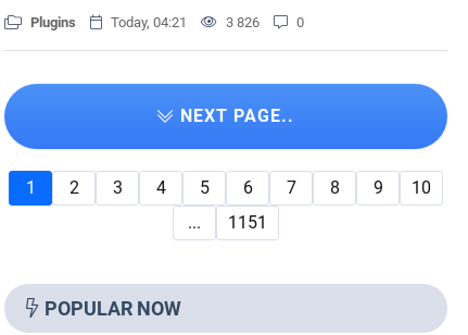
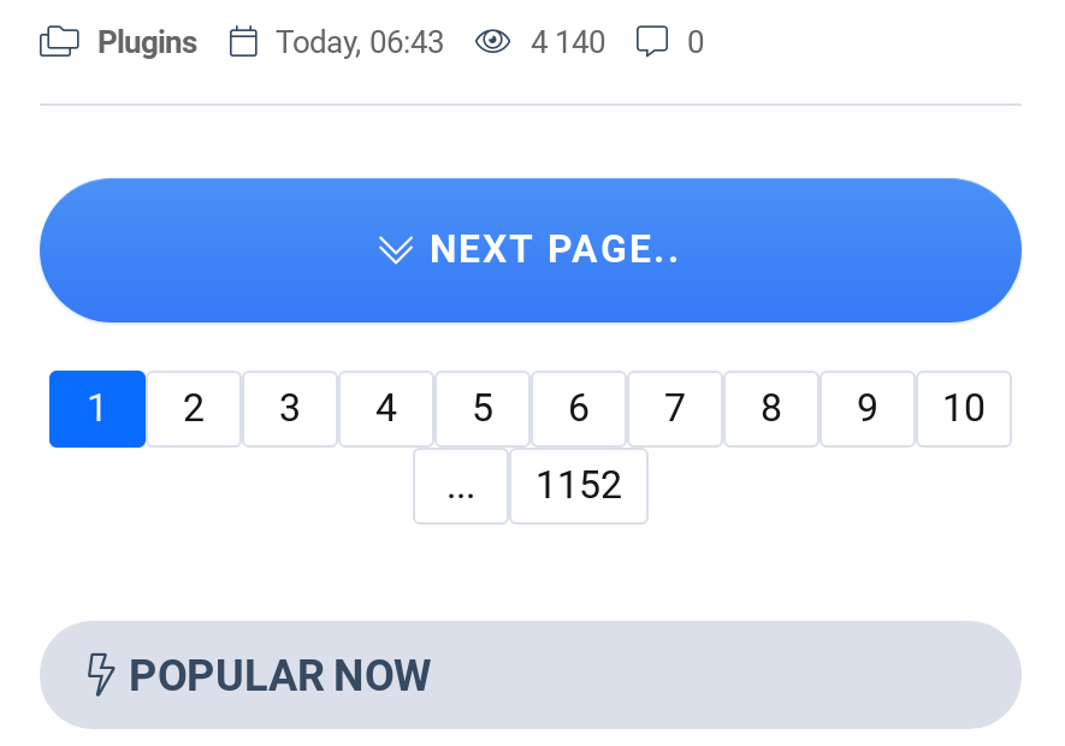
[111,14,187,30] Today, 04:21 -> [276,24,444,60] Today, 06:43
[226,14,260,30] 3 826 -> [531,24,605,60] 4 140
[228,212,267,233] 1151 -> [536,462,622,508] 1152

